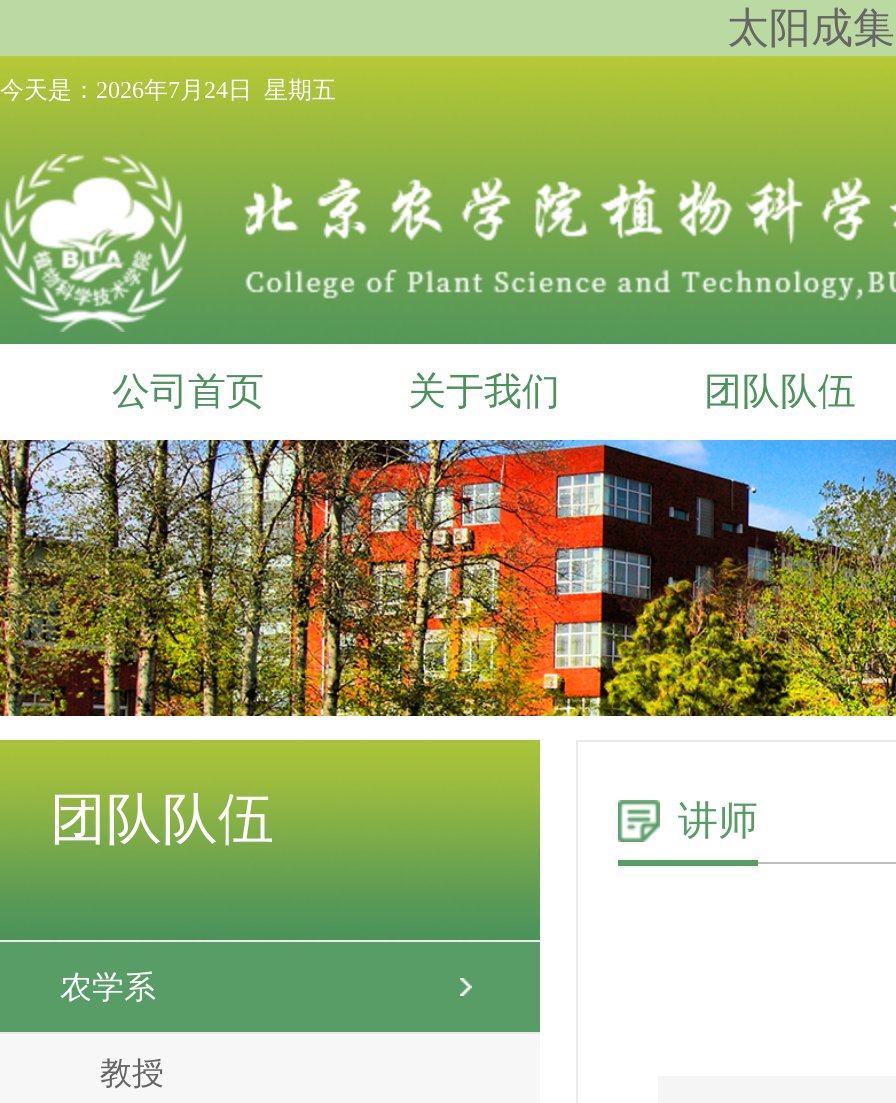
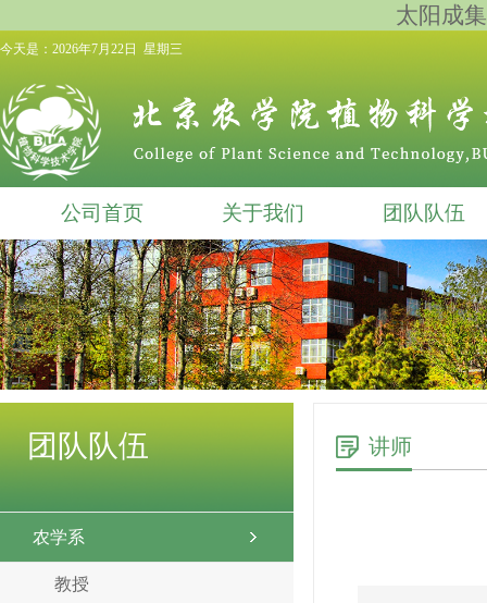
[0,76,336,104] 今天是：2026年7月24日 星期五 -> [0,41,183,57] 今天是：2026年7月22日 星期三

